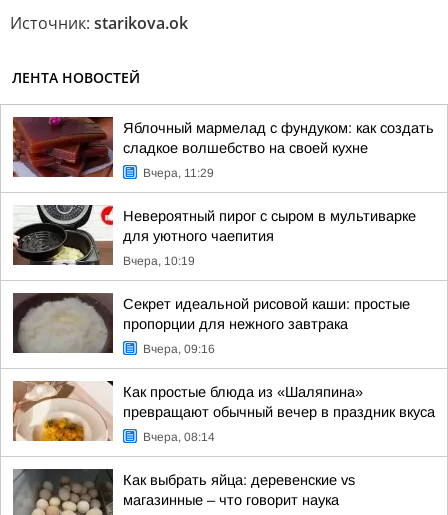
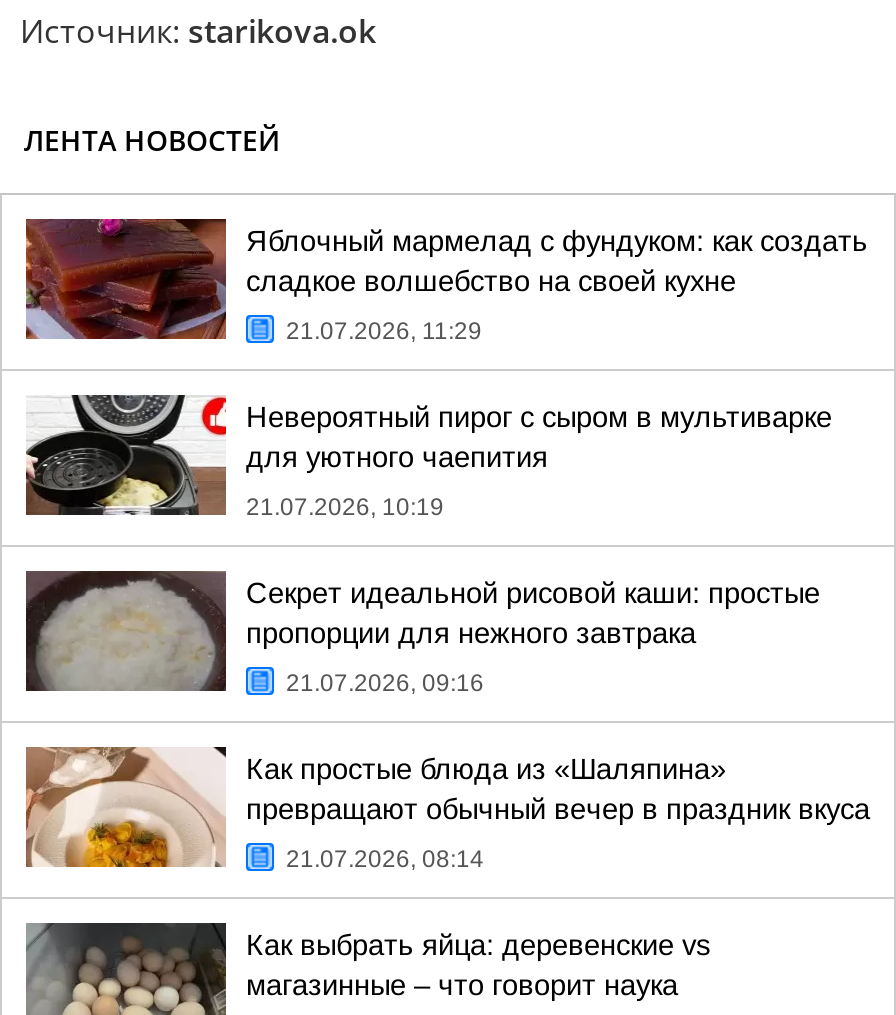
[143,166,214,180] Вчера, 11:29 -> [286,317,482,345] 21.07.2026, 11:29
[123,254,195,268] Вчера, 10:19 -> [246,493,444,521] 21.07.2026, 10:19
[143,342,215,356] Вчера, 09:16 -> [286,669,484,697] 21.07.2026, 09:16
[143,430,215,444] Вчера, 08:14 -> [286,845,484,873] 21.07.2026, 08:14

